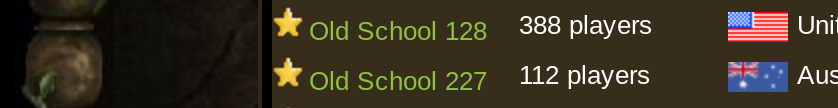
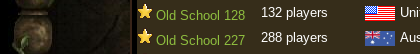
[309,10,653,46] Old School 128 388 players -> [155,5,327,23] Old School 128 132 players
[309,60,651,96] Old School 227 112 players -> [155,30,327,48] Old School 227 288 players

